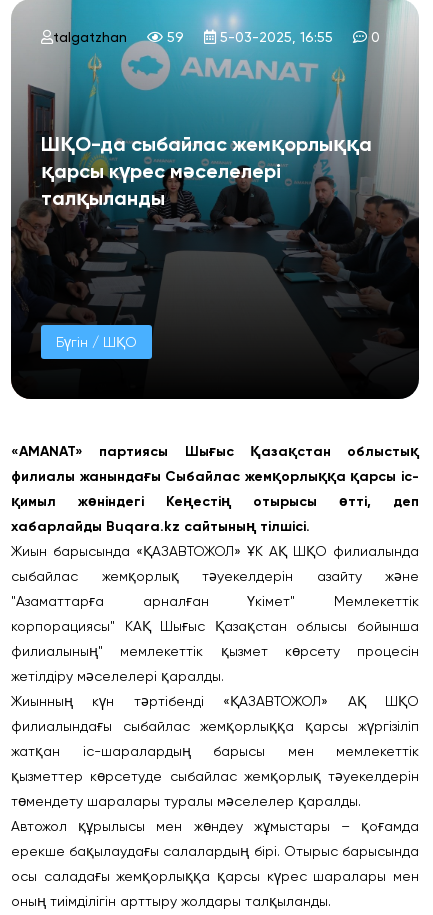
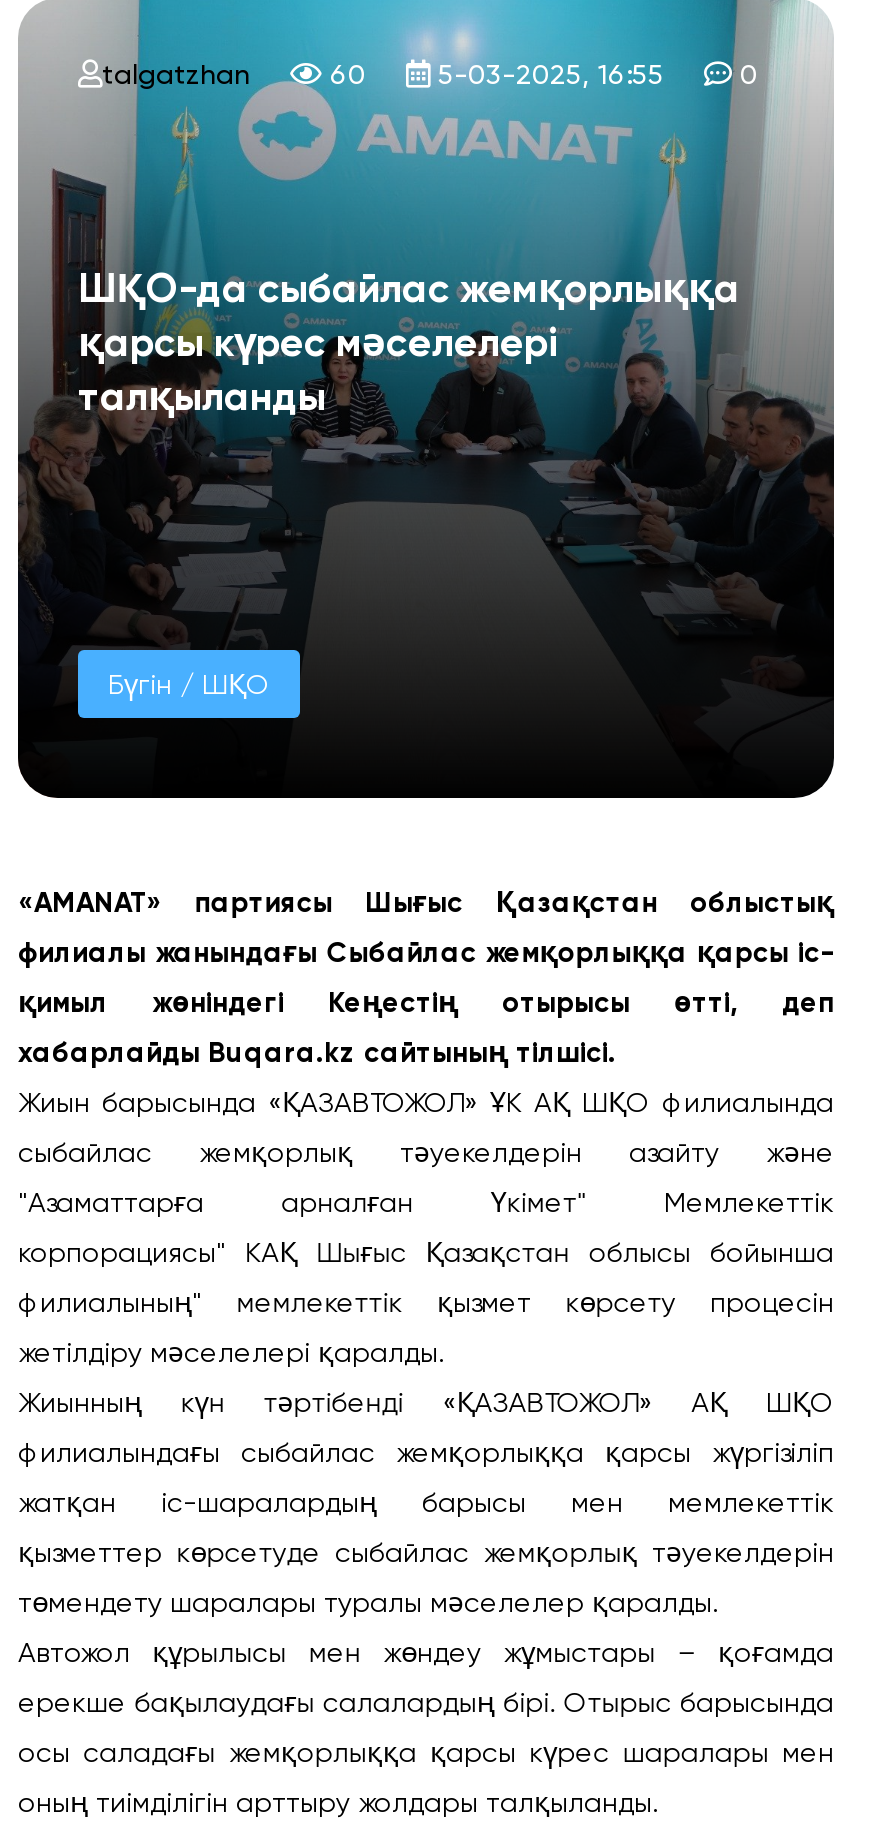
[163,29,333,45] 59 5-03-2025, 16:55 -> [322,58,664,90] 60 5-03-2025, 16:55

